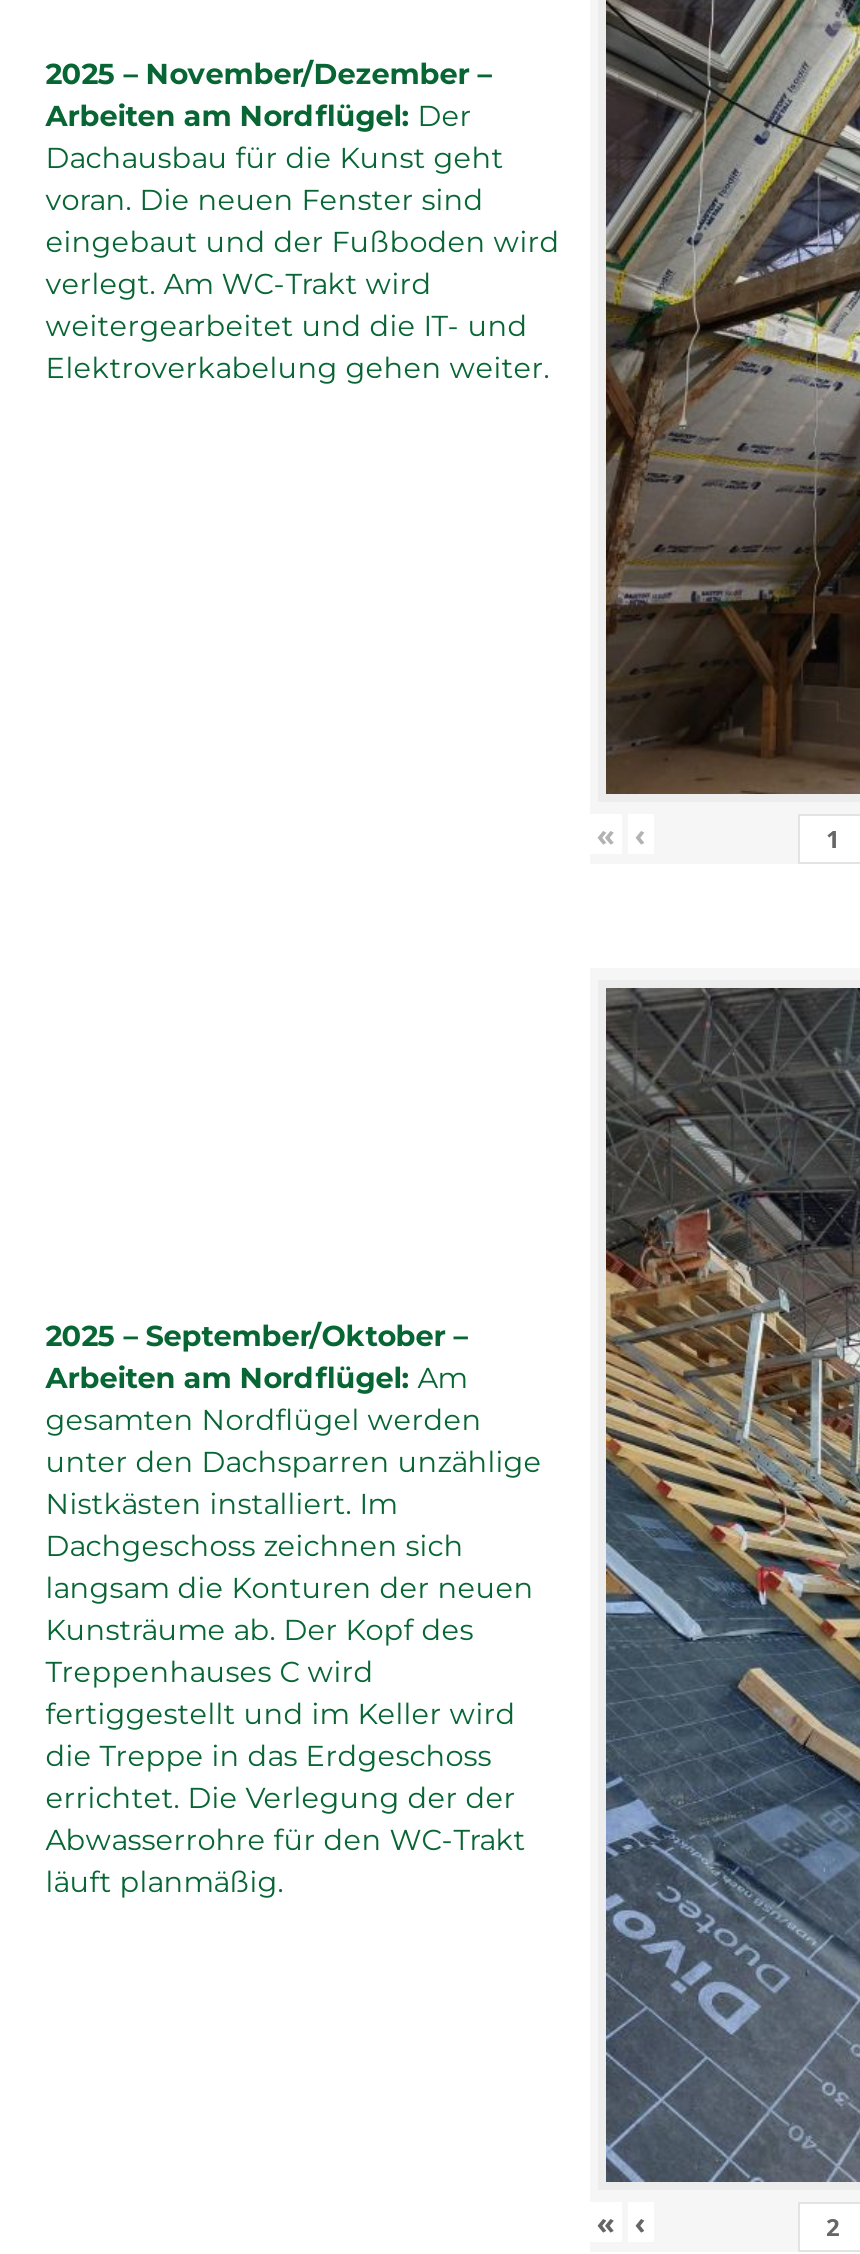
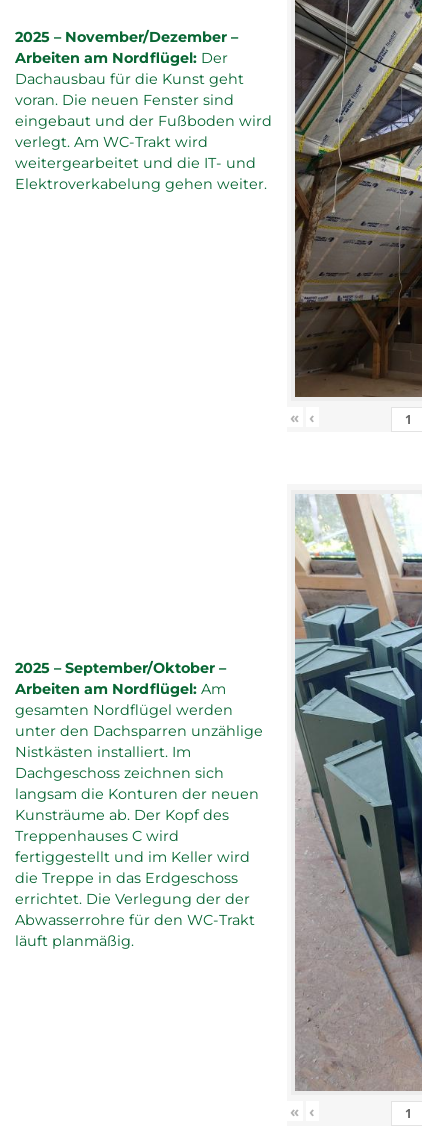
[604,986,854,2182] [image] -> [294,494,419,1091] [image]

